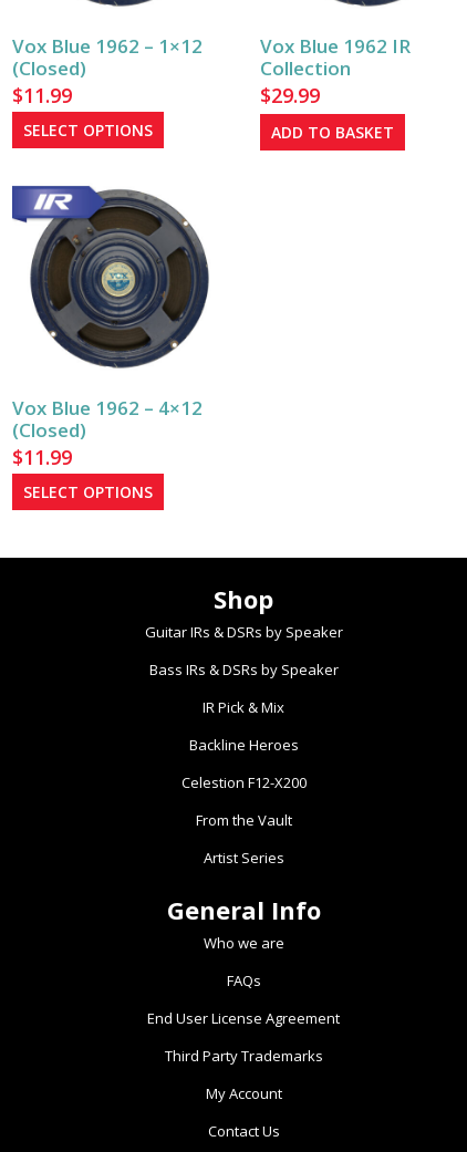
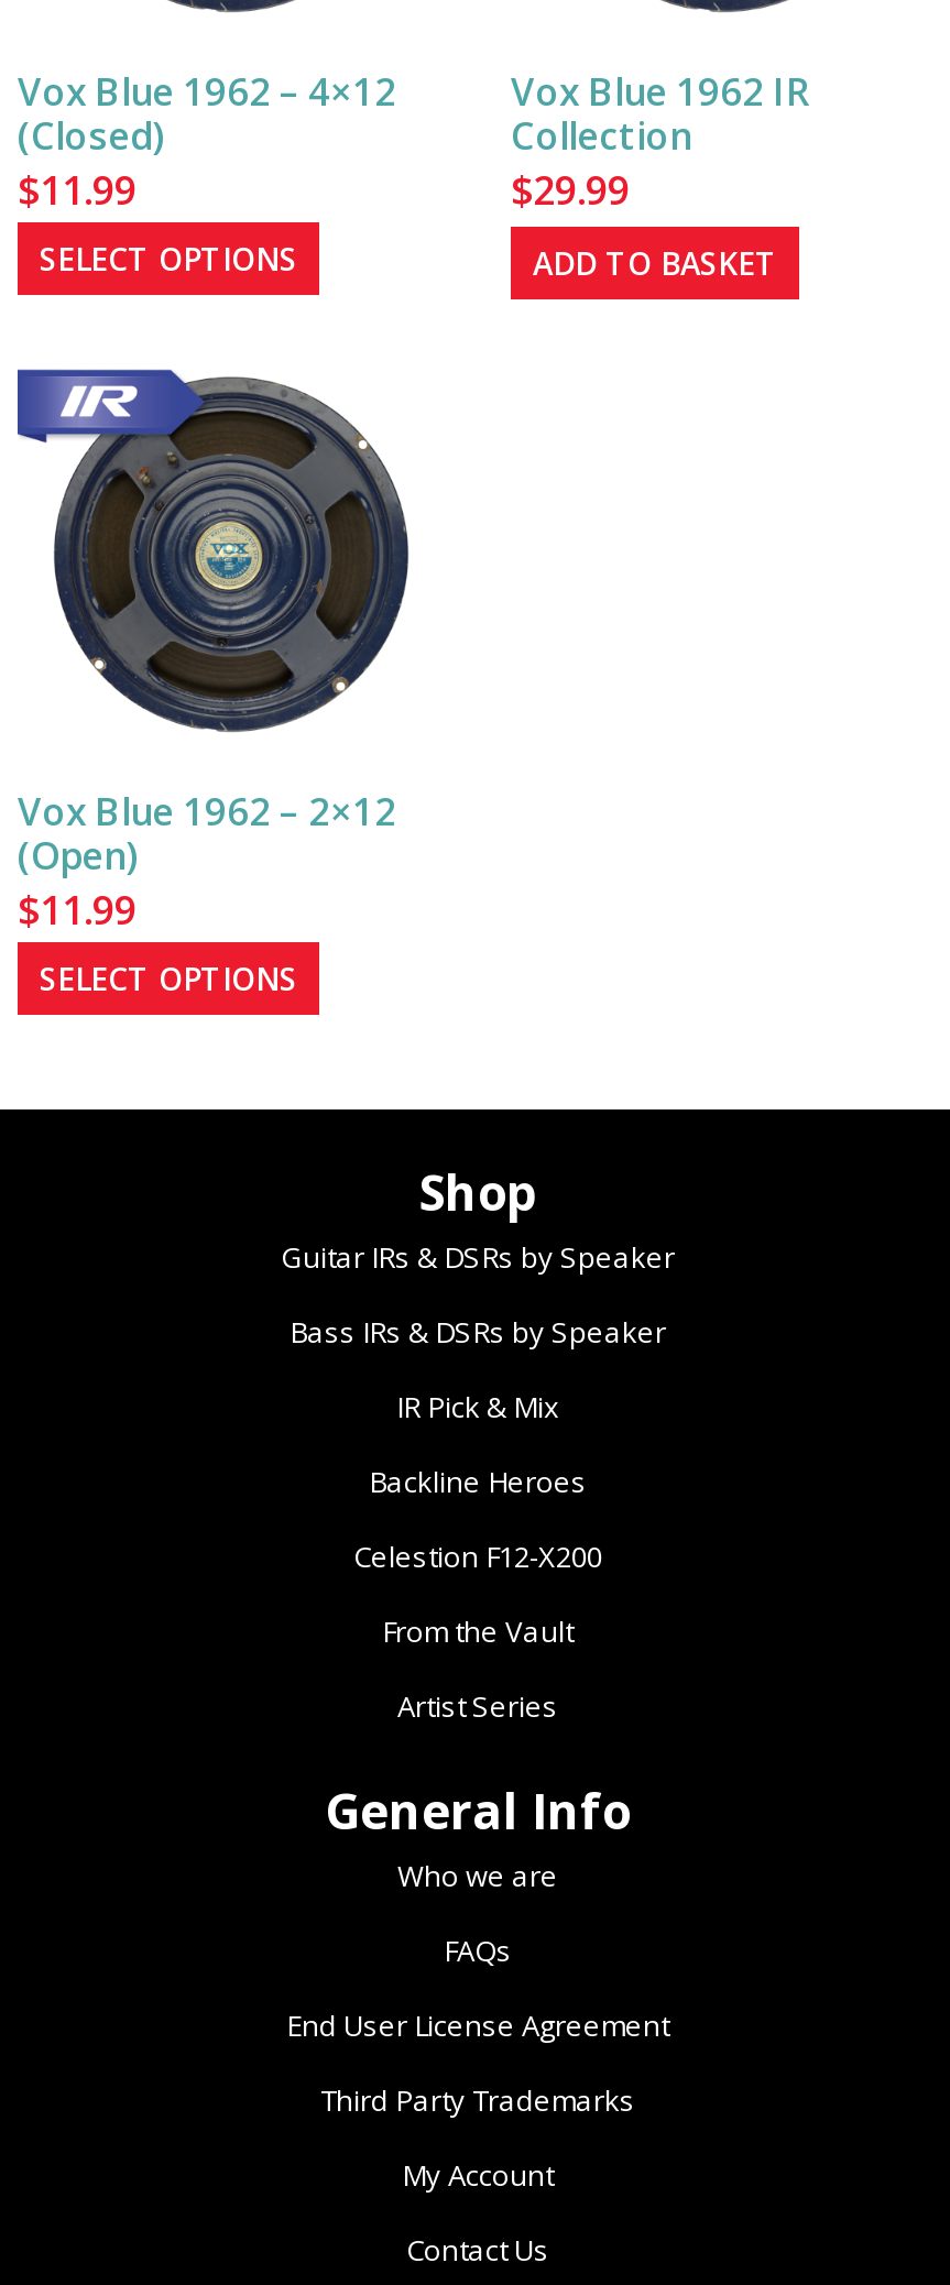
[12,34,203,59] Vox Blue 1962 – 1×12 -> [18,67,396,117] Vox Blue 1962 – 4×12
[12,395,203,443] Vox Blue 1962 – 4×12 | (Closed) -> [18,787,396,881] Vox Blue 1962 – 2×12 | (Open)

